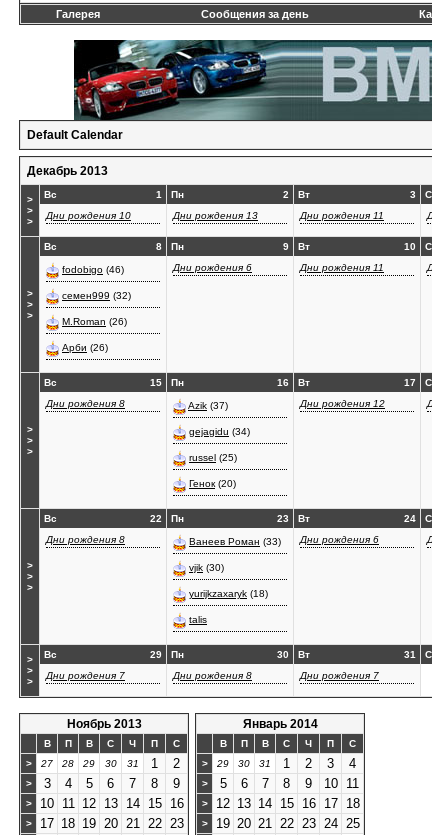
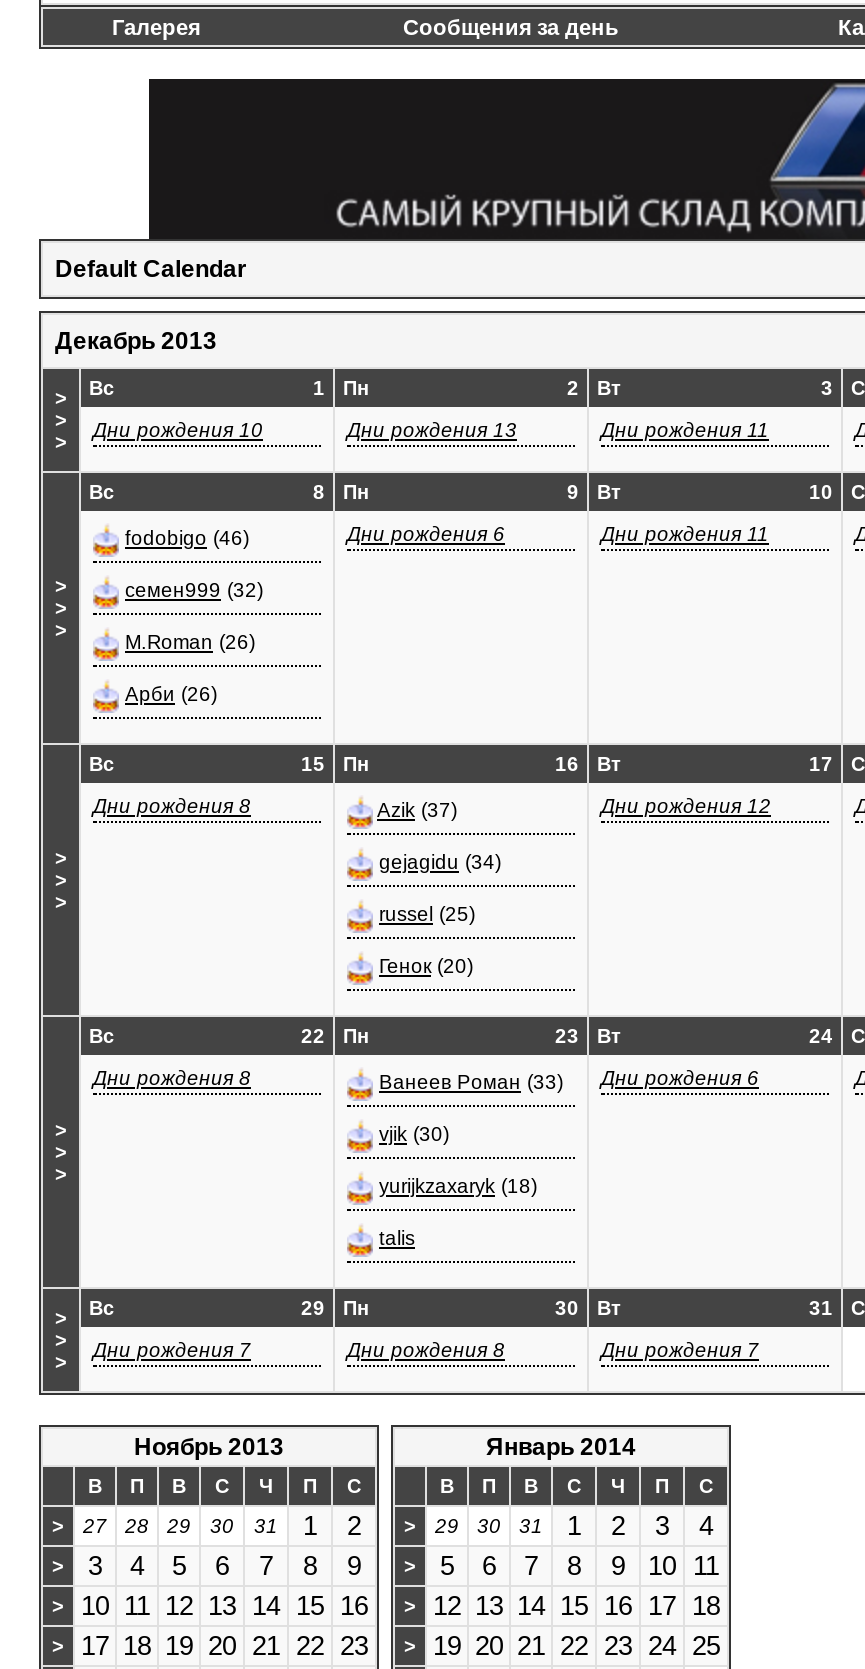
[73,39,429,121] [image] -> [149,77,859,241] [image]

